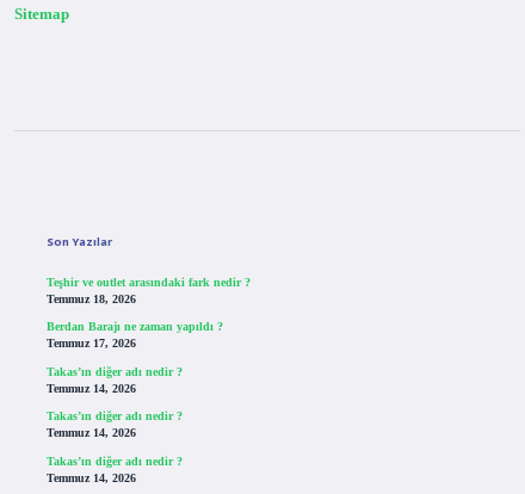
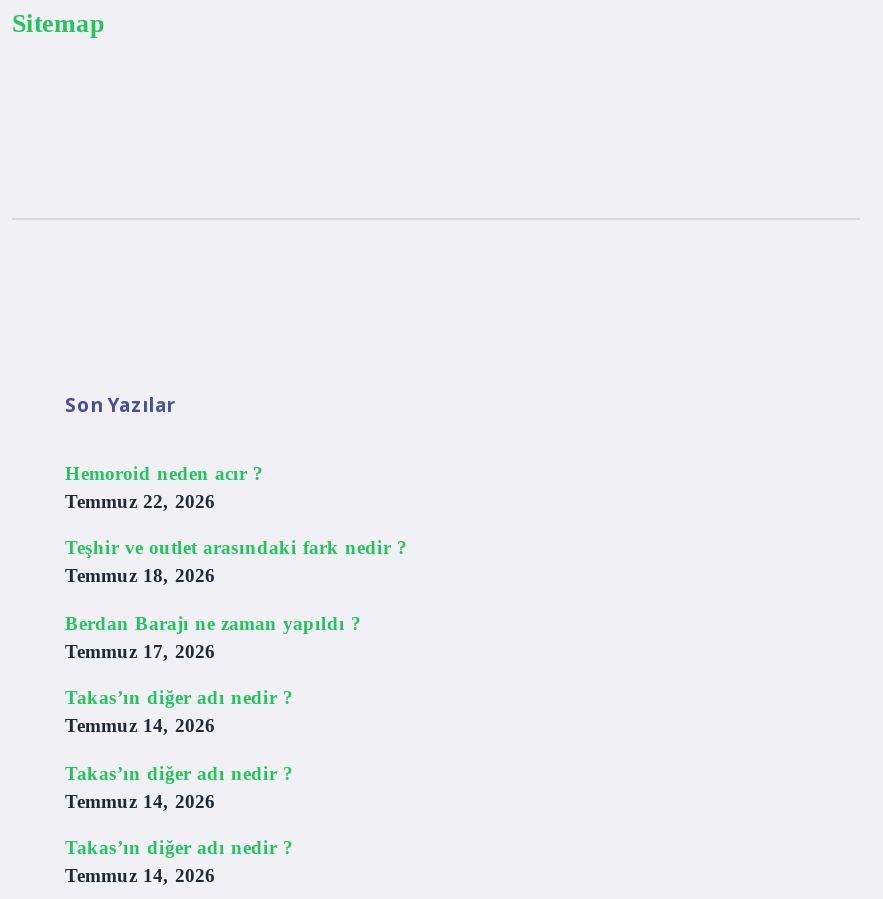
none -> [65,461,263,511] Hemoroid neden acır ? | Temmuz 22, 2026

